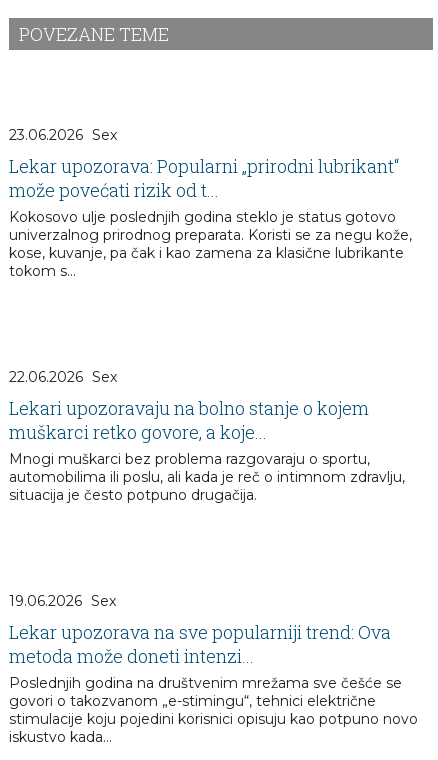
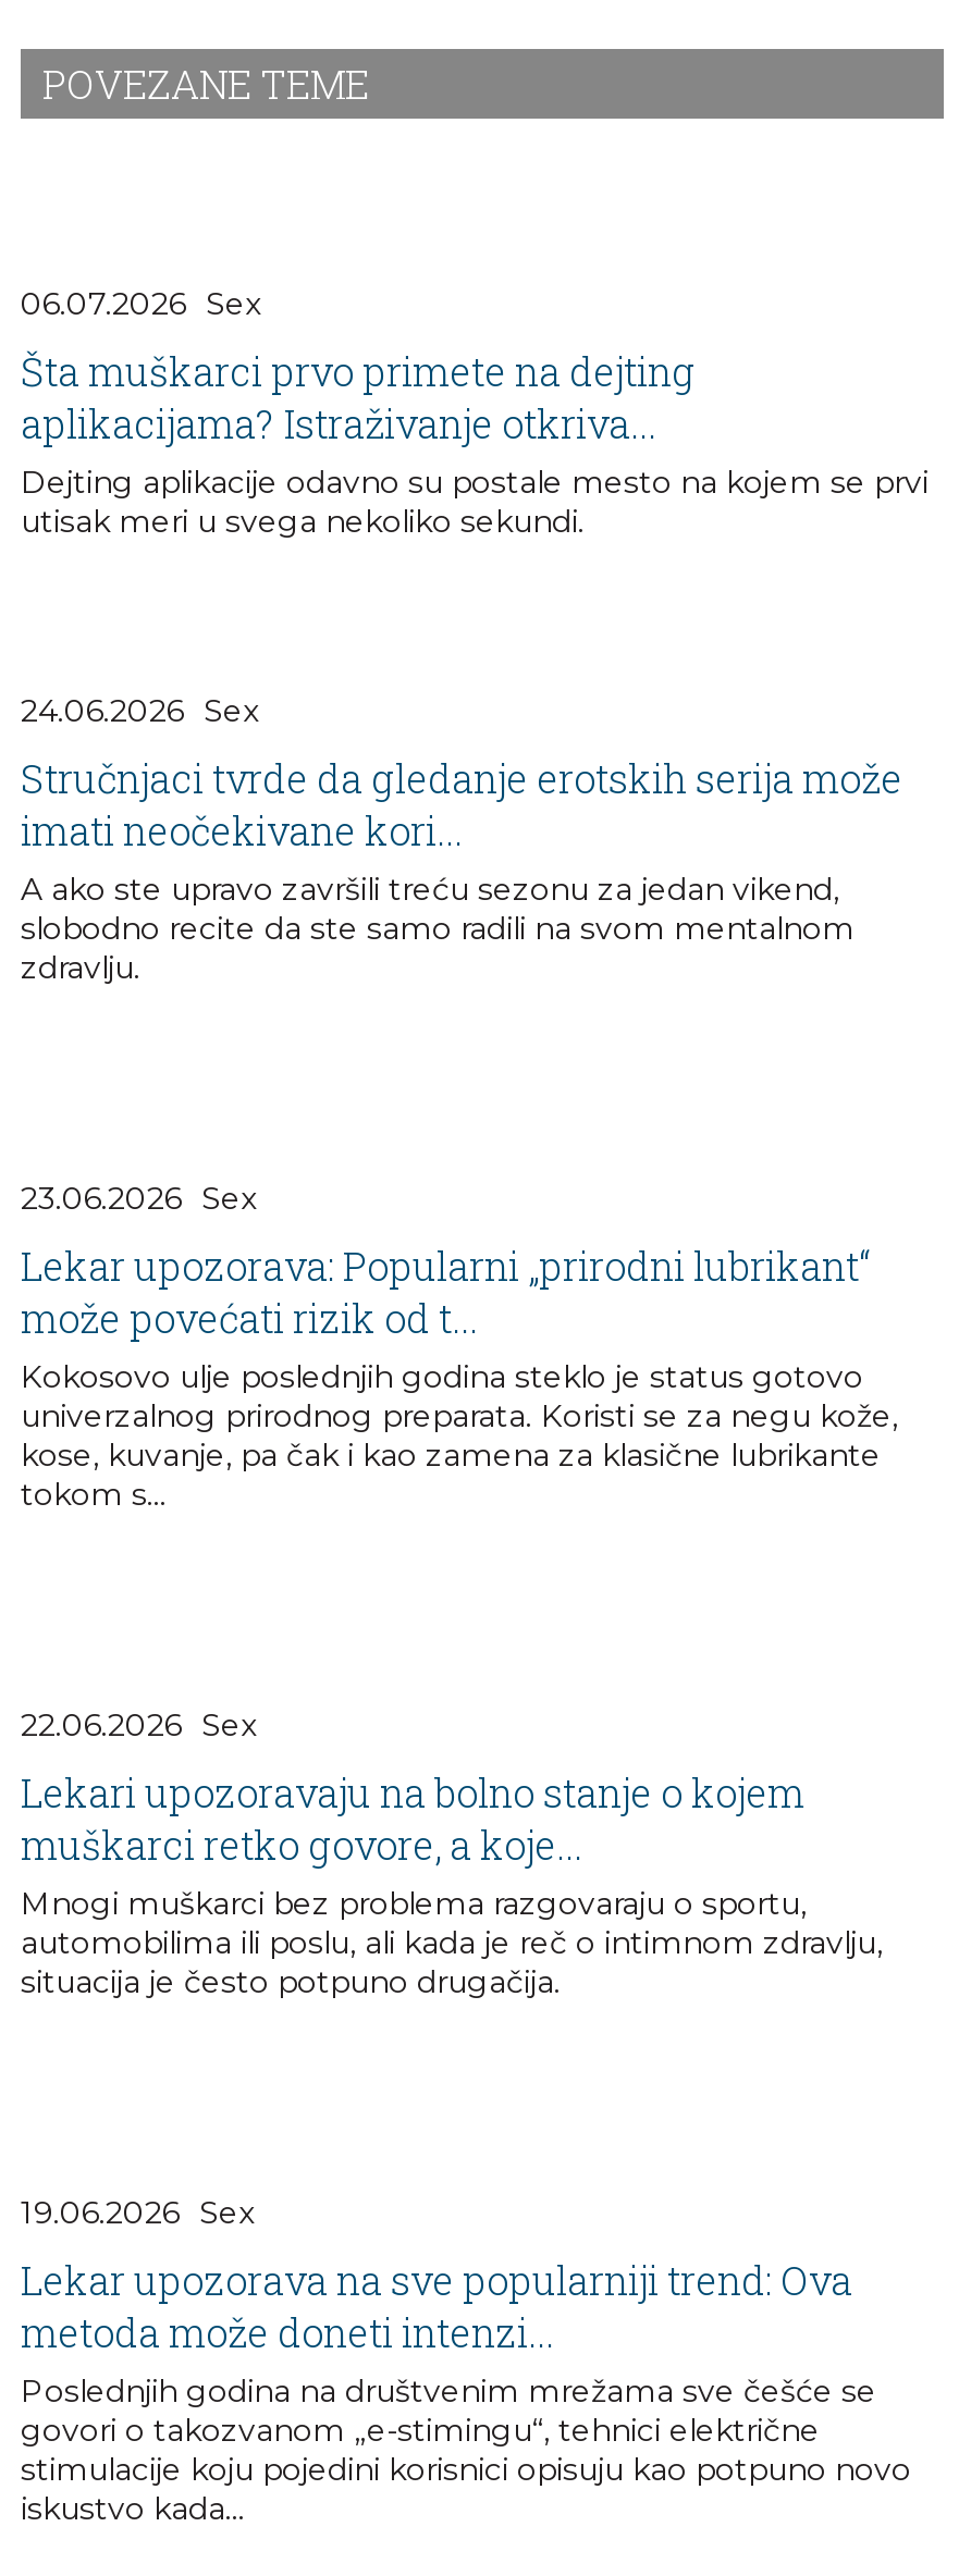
none -> [21,283,929,540] 06.07.2026 Sex | Šta muškarci prvo primete na dejting | aplikacijama? Istraživanje otkriva... | Dejting aplikacije odavno su postale mesto na kojem se prvi | utisak meri u svega nekoliko sekundi.
none -> [21,690,902,986] 24.06.2026 Sex | Stručnjaci tvrde da gledanje erotskih serija može | imati neočekivane kori... | A ako ste upravo završili treću sezonu za jedan vikend, | slobodno recite da ste samo radili na svom mentalnom | zdravlju.

